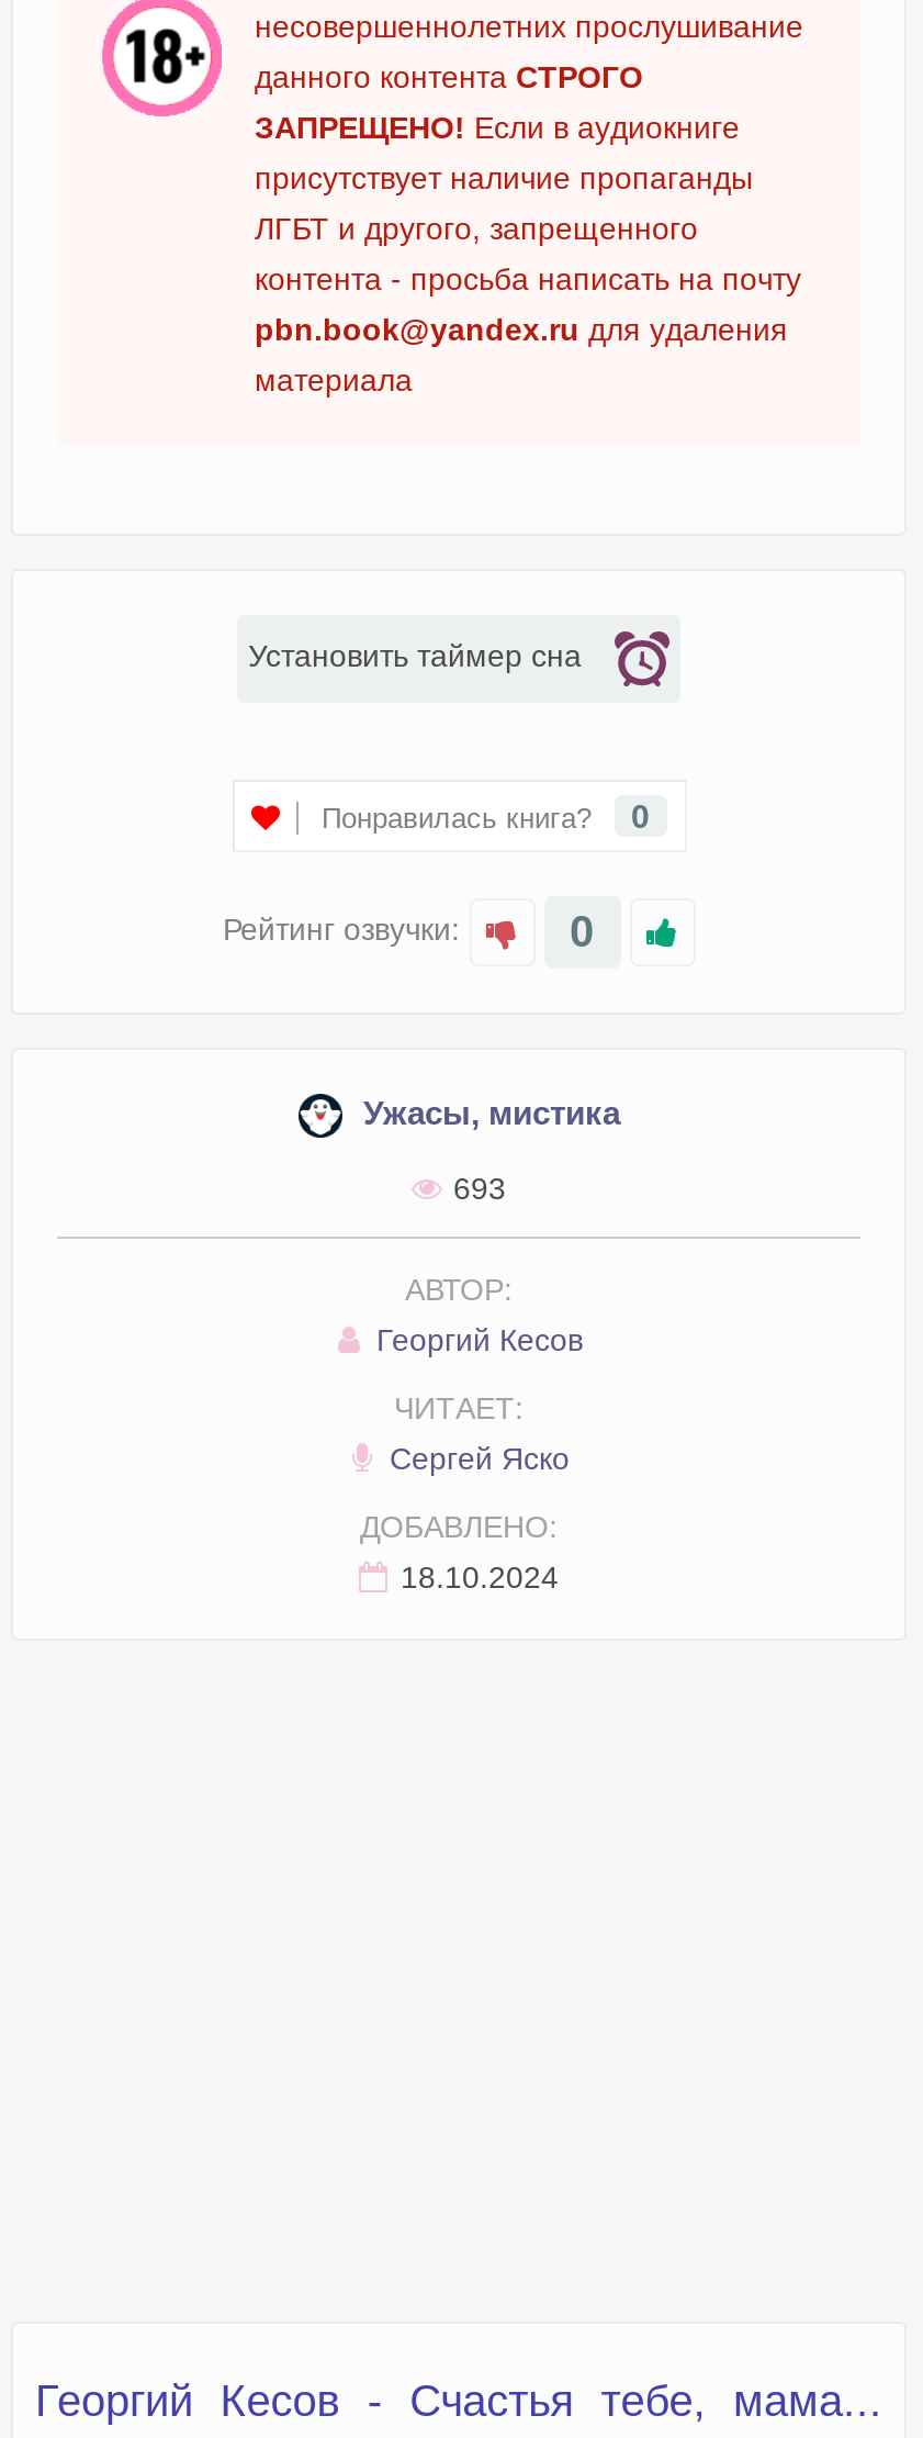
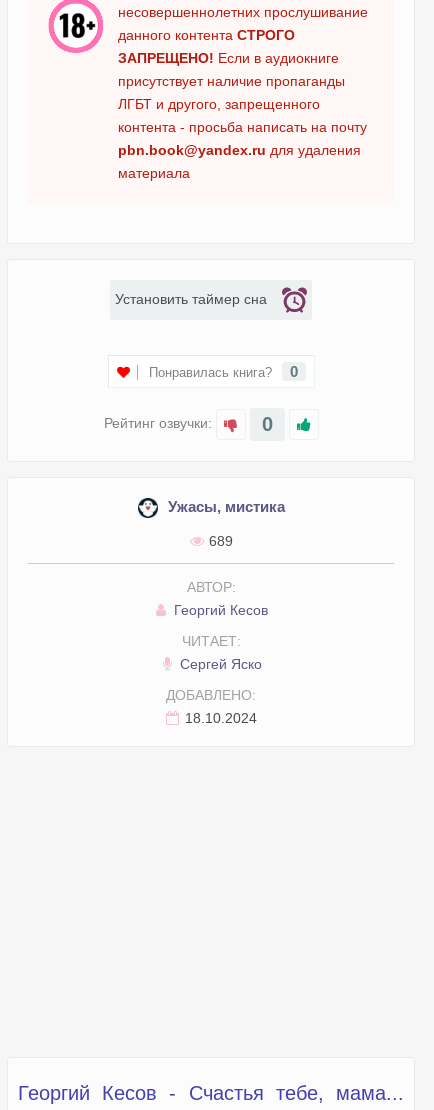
[444,1171,506,1206] 693 -> [204,533,232,549] 689

